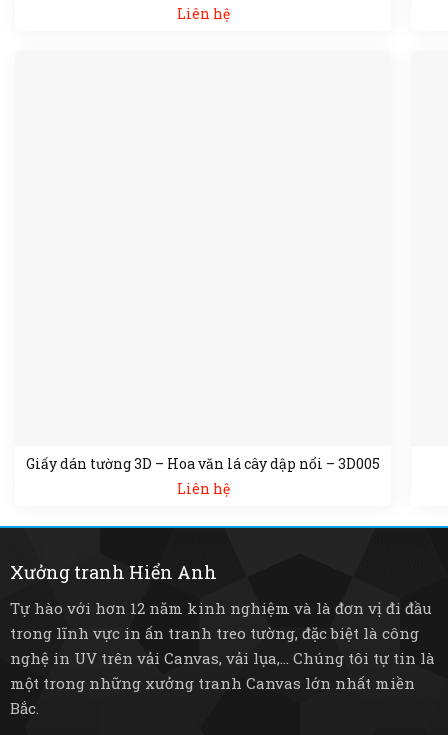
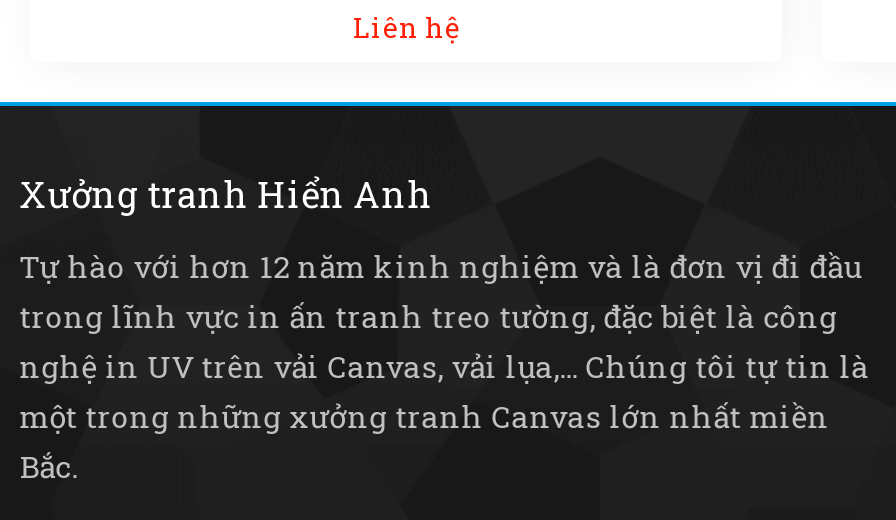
[26,454,380,498] Giấy dán tường 3D – Hoa văn lá cây dập nổi – 3D005 | Liên hệ -> none

